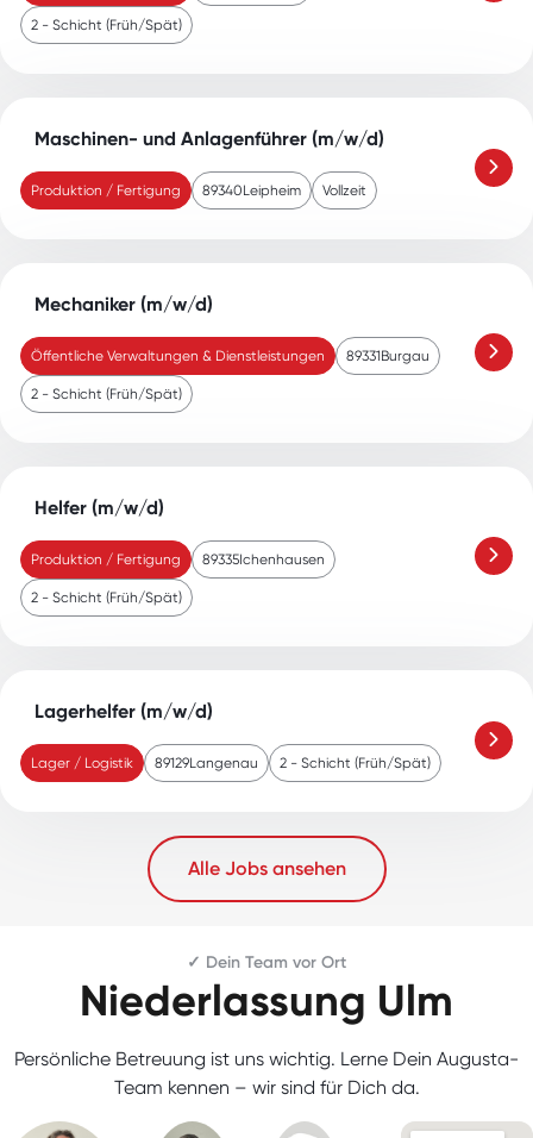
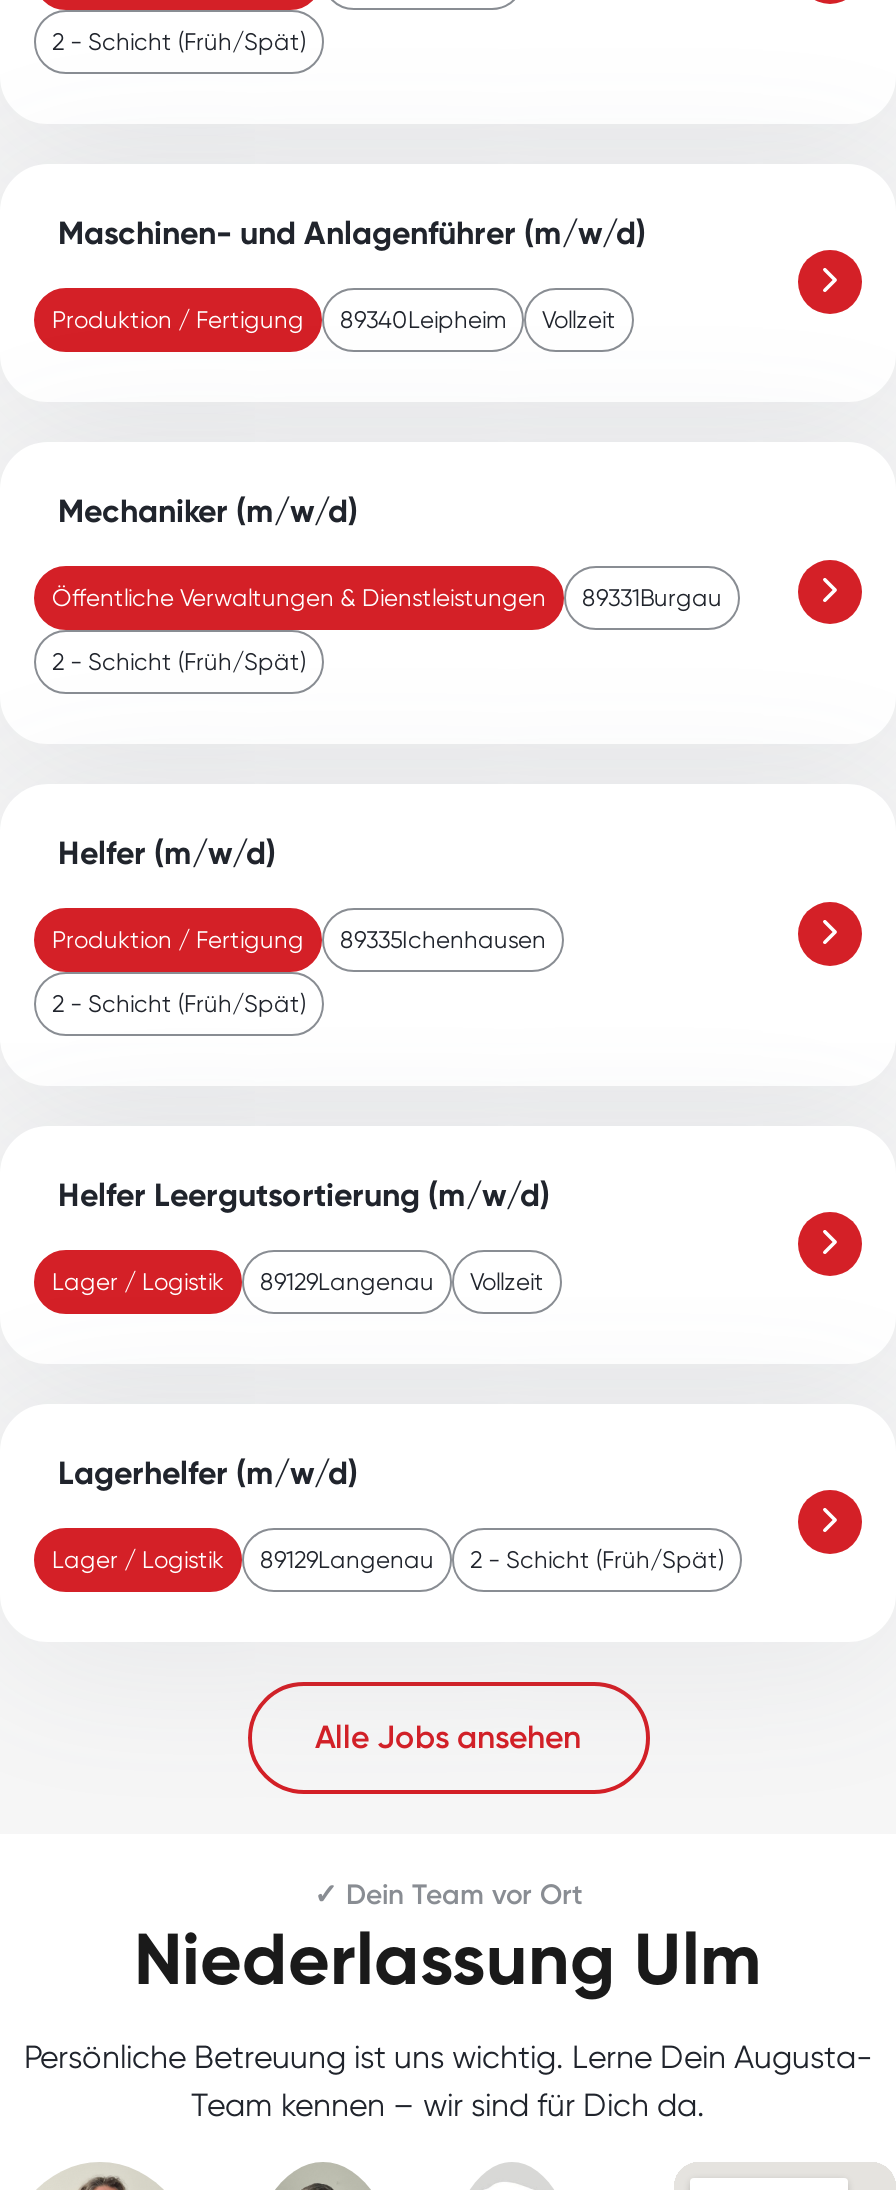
none -> [52,1175,550,1295] Helfer Leergutsortierung (m/w/d) | Lager / Logistik | 89129Langenau | Vollzeit

